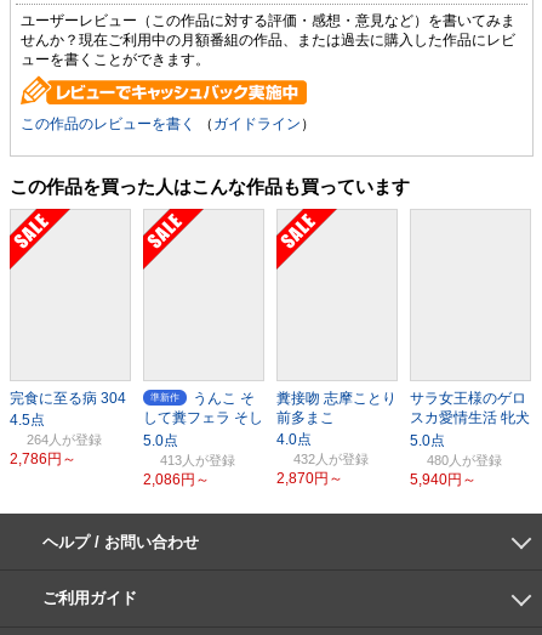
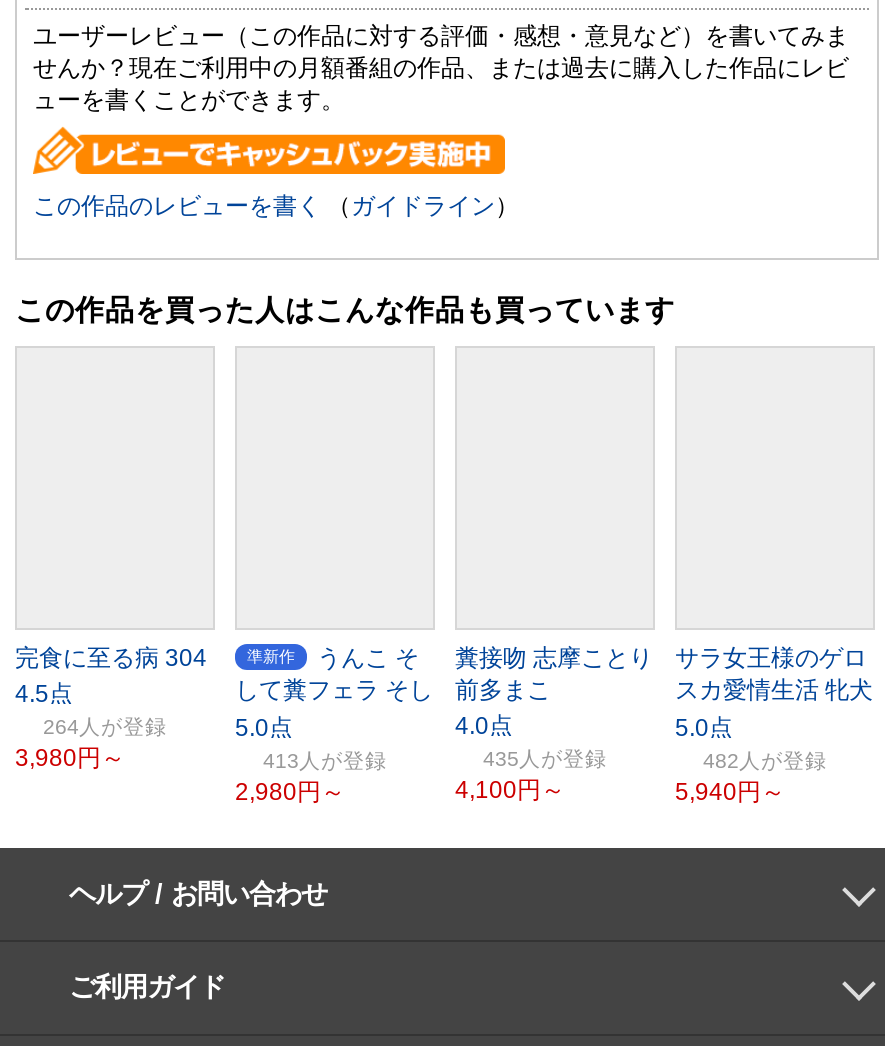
[8,208,70,270] [image] -> none
[142,208,204,270] [image] -> none
[275,208,337,270] [image] -> none
[10,450,76,467] 2,786円～ -> [15,744,125,772] 3,980円～
[293,451,329,466] 432人 -> [483,746,541,770] 435人
[427,453,462,468] 480人 -> [703,749,761,773] 482人
[143,471,210,488] 2,086円～ -> [235,779,345,807] 2,980円～
[276,470,343,487] 2,870円～ -> [455,776,565,804] 4,100円～

